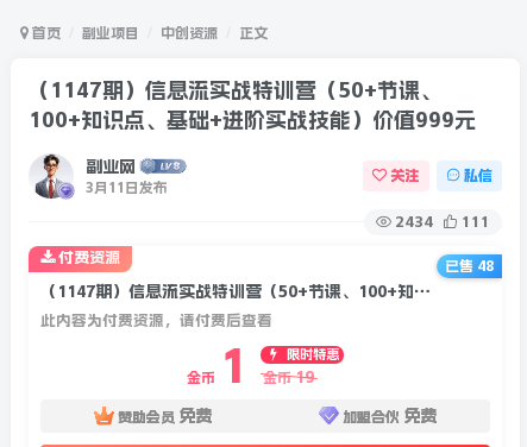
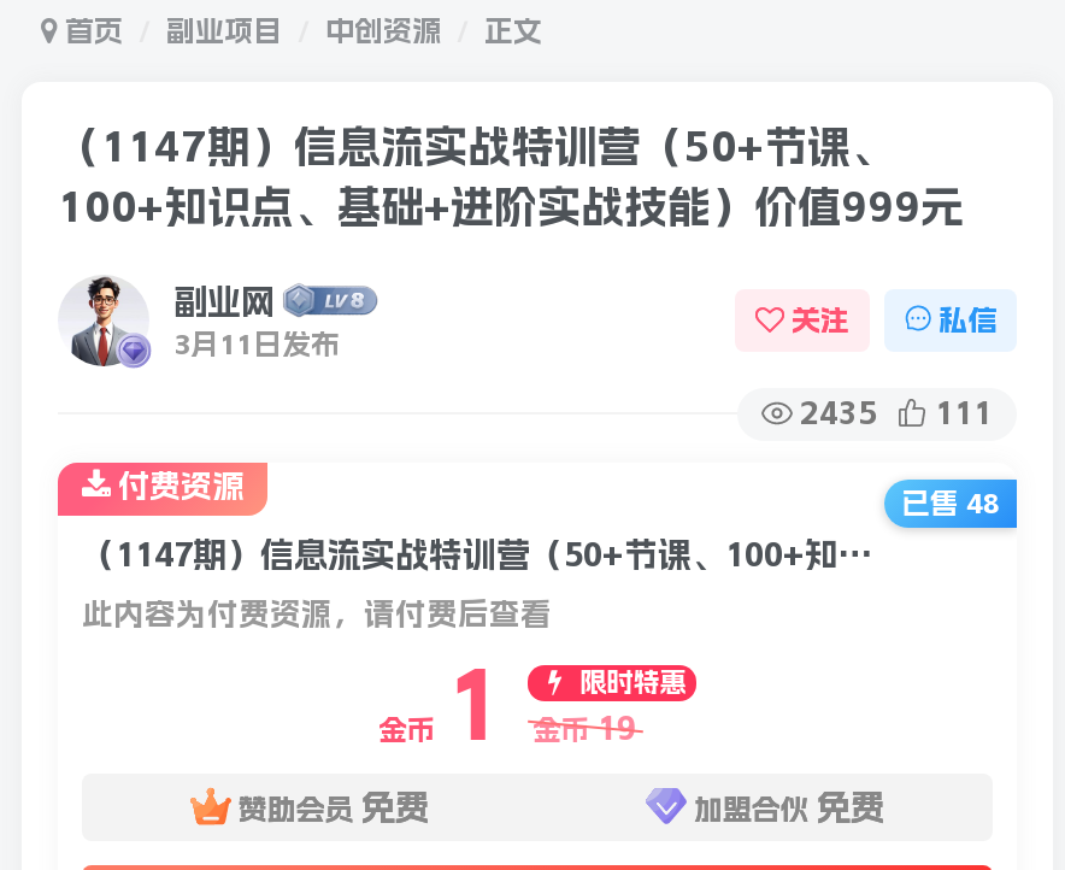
[395,214,490,229] 2434 111 -> [800,398,993,429] 2435 111

